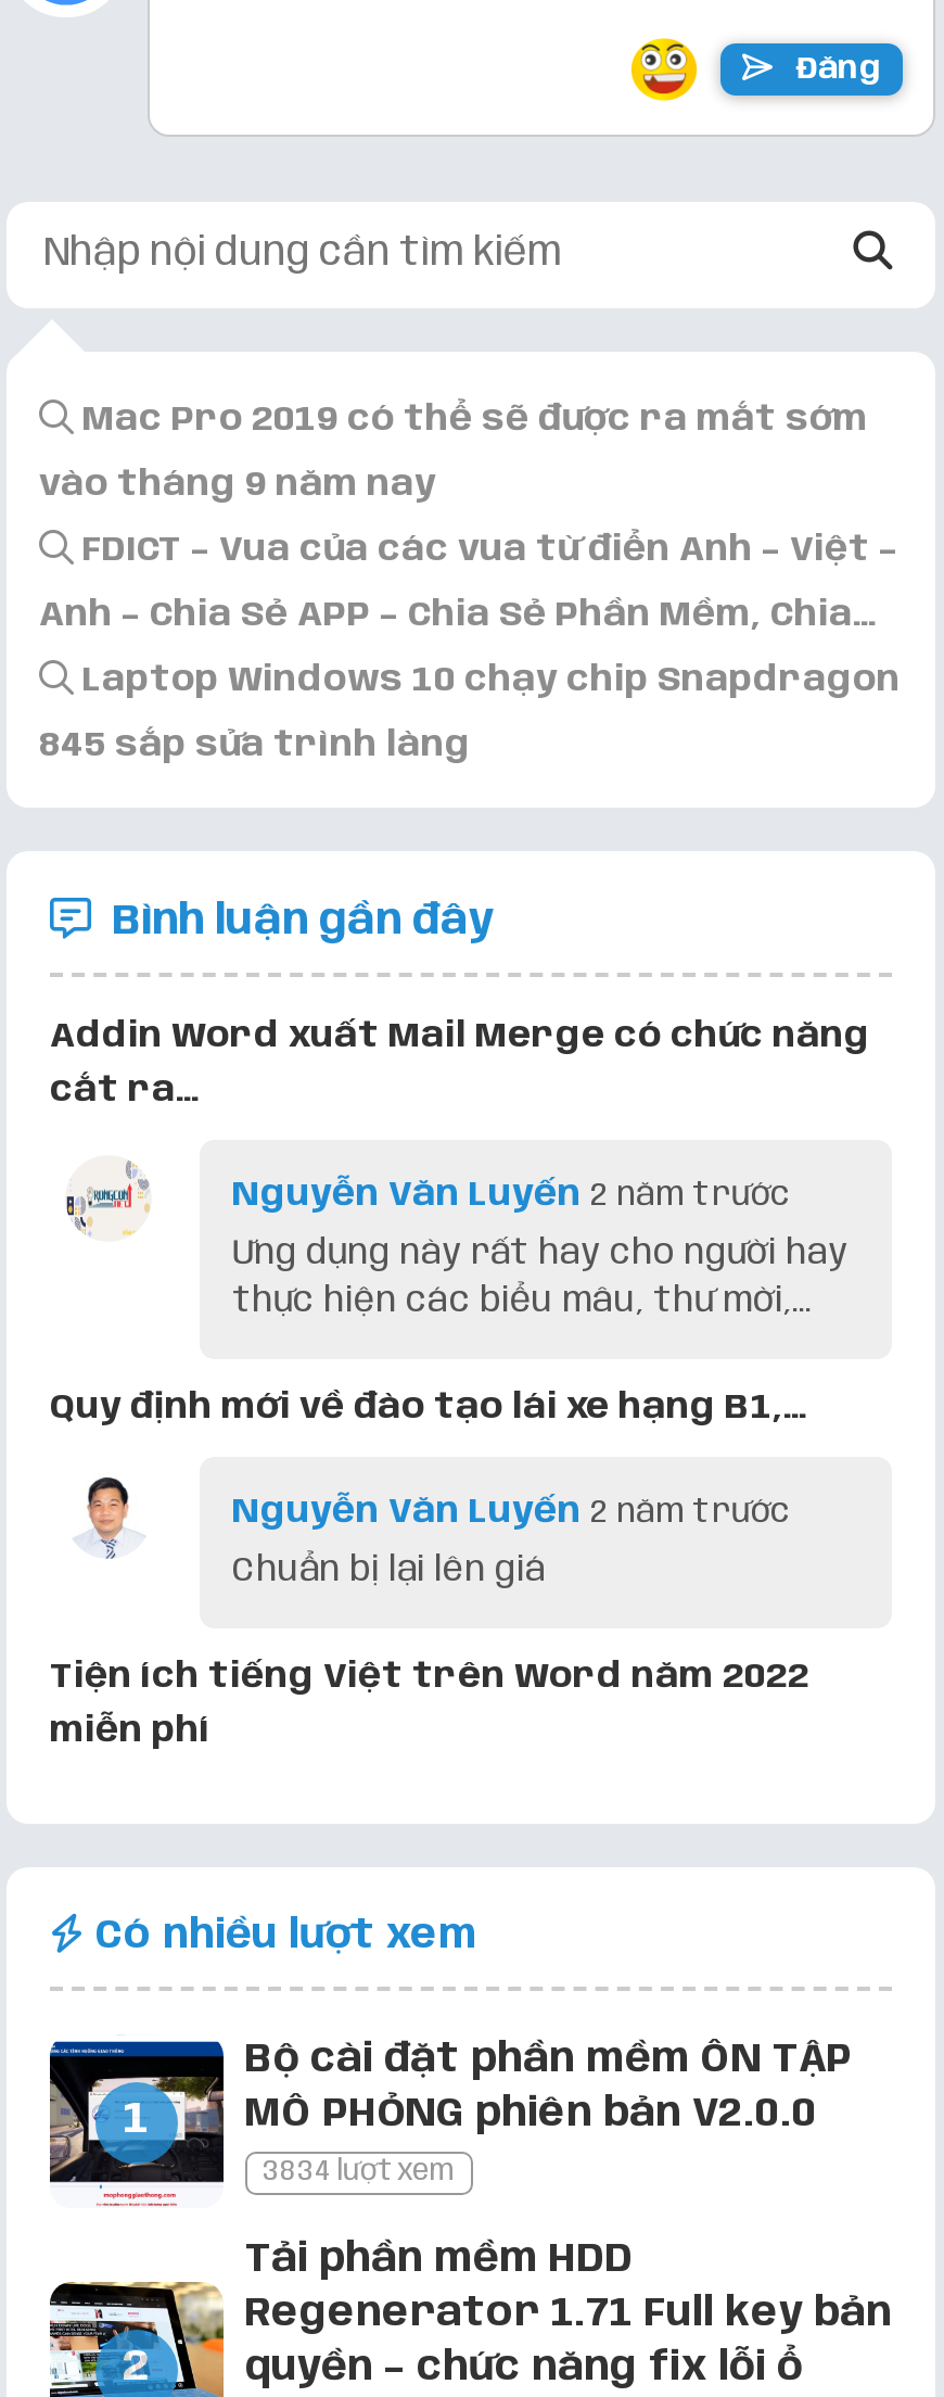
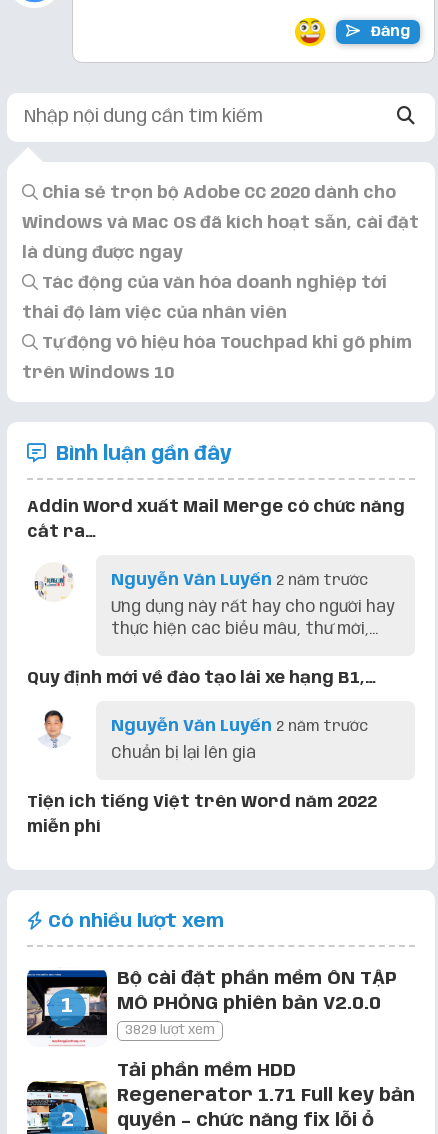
[39,402,901,764] Mac Pro 2019 có thể sẽ được ra mắt sớm | vào tháng 9 năm nay | FDICT – Vua của các vua từ điển Anh – Việt – | Anh – Chia Sẻ APP – Chia Sẻ Phần Mềm, Chia… | Laptop Windows 10 chạy chip Snapdragon | 845 sắp sửa trình làng -> [22,185,419,382] Chia sẻ trọn bộ Adobe CC 2020 dành cho | Windows và Mac OS đã kích hoạt sẵn, cài đặt | là dùng được ngay | Tác động của văn hóa doanh nghiệp tới | thái độ làm việc của nhân viên | Tự động vô hiệu hóa Touchpad khi gõ phím | trên Windows 10
[263,2158,456,2186] 3834 lượt xem -> [125,1024,215,1037] 3829 lượt xem

